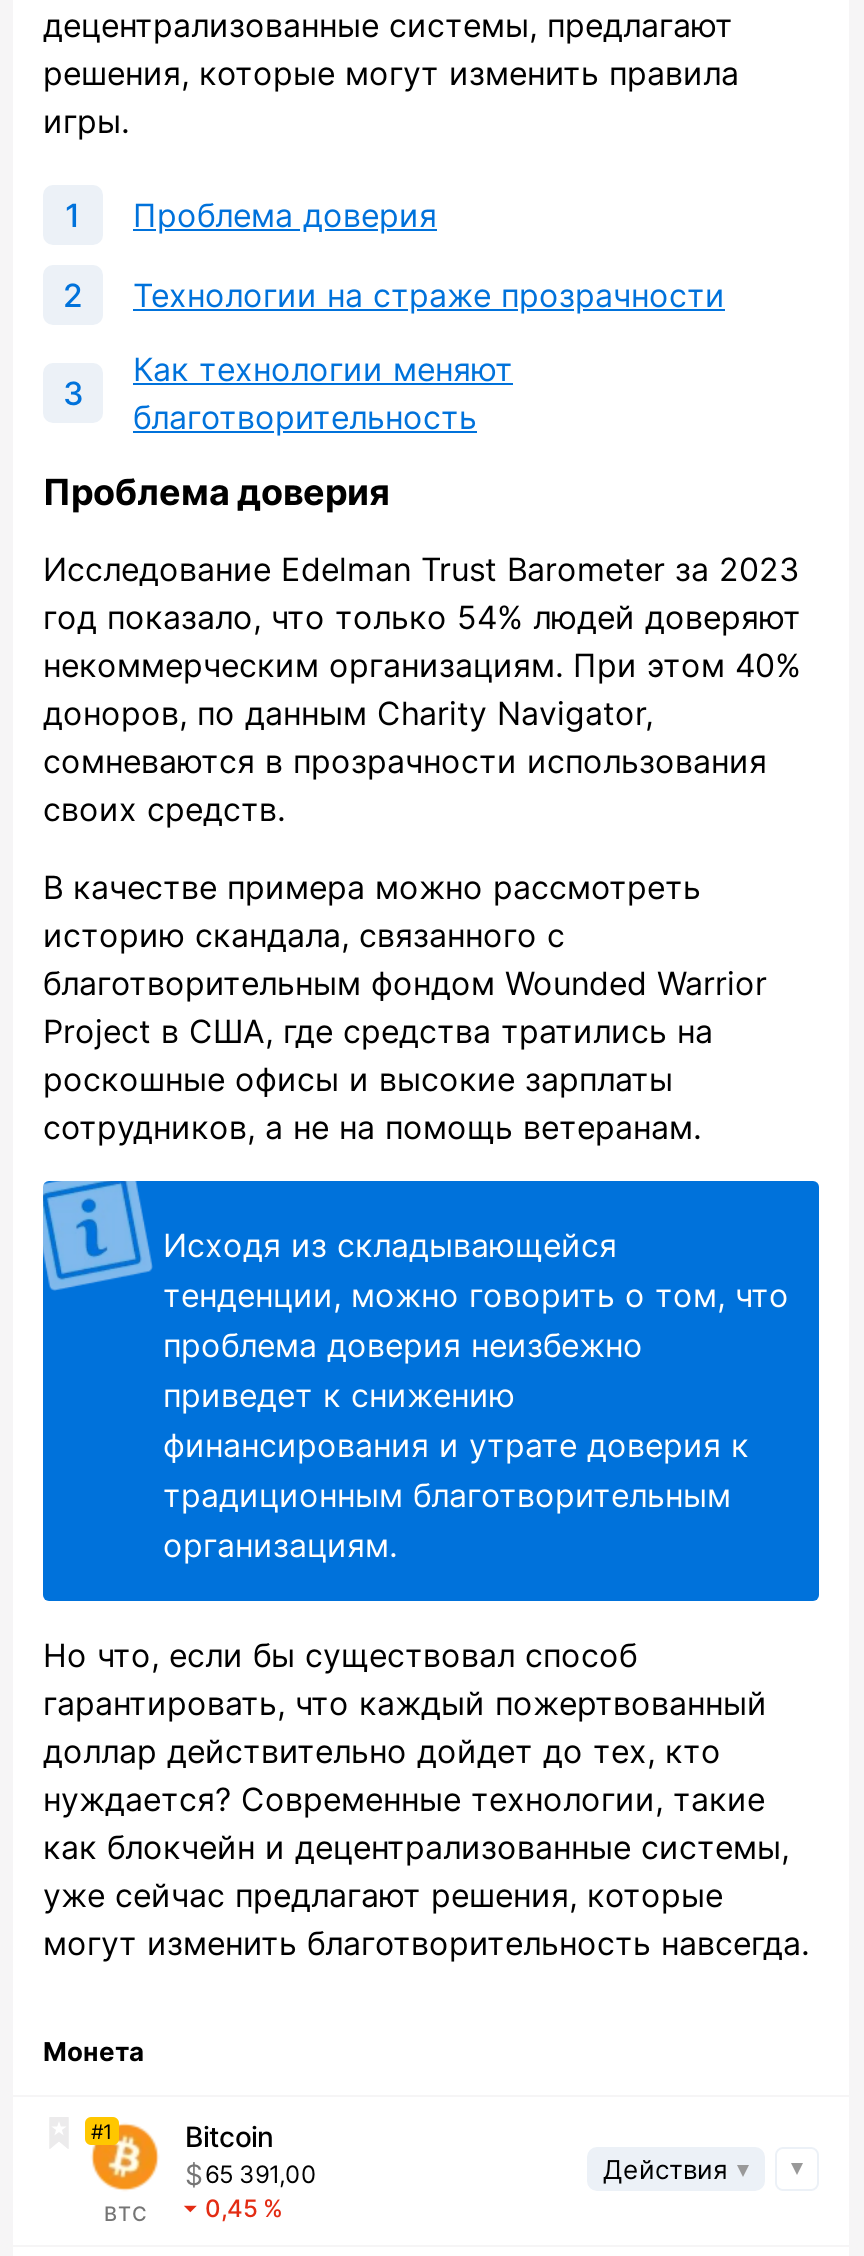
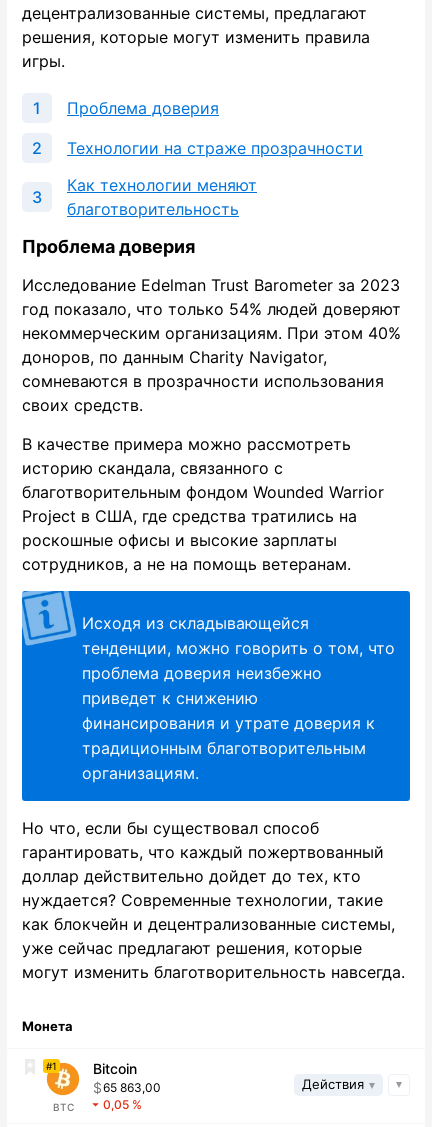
[205,2159,317,2189] 65 391,00 -> [103,1079,161,1094] 65 863,00
[205,2193,257,2223] 0,45 -> [103,1096,129,1111] 0,05

